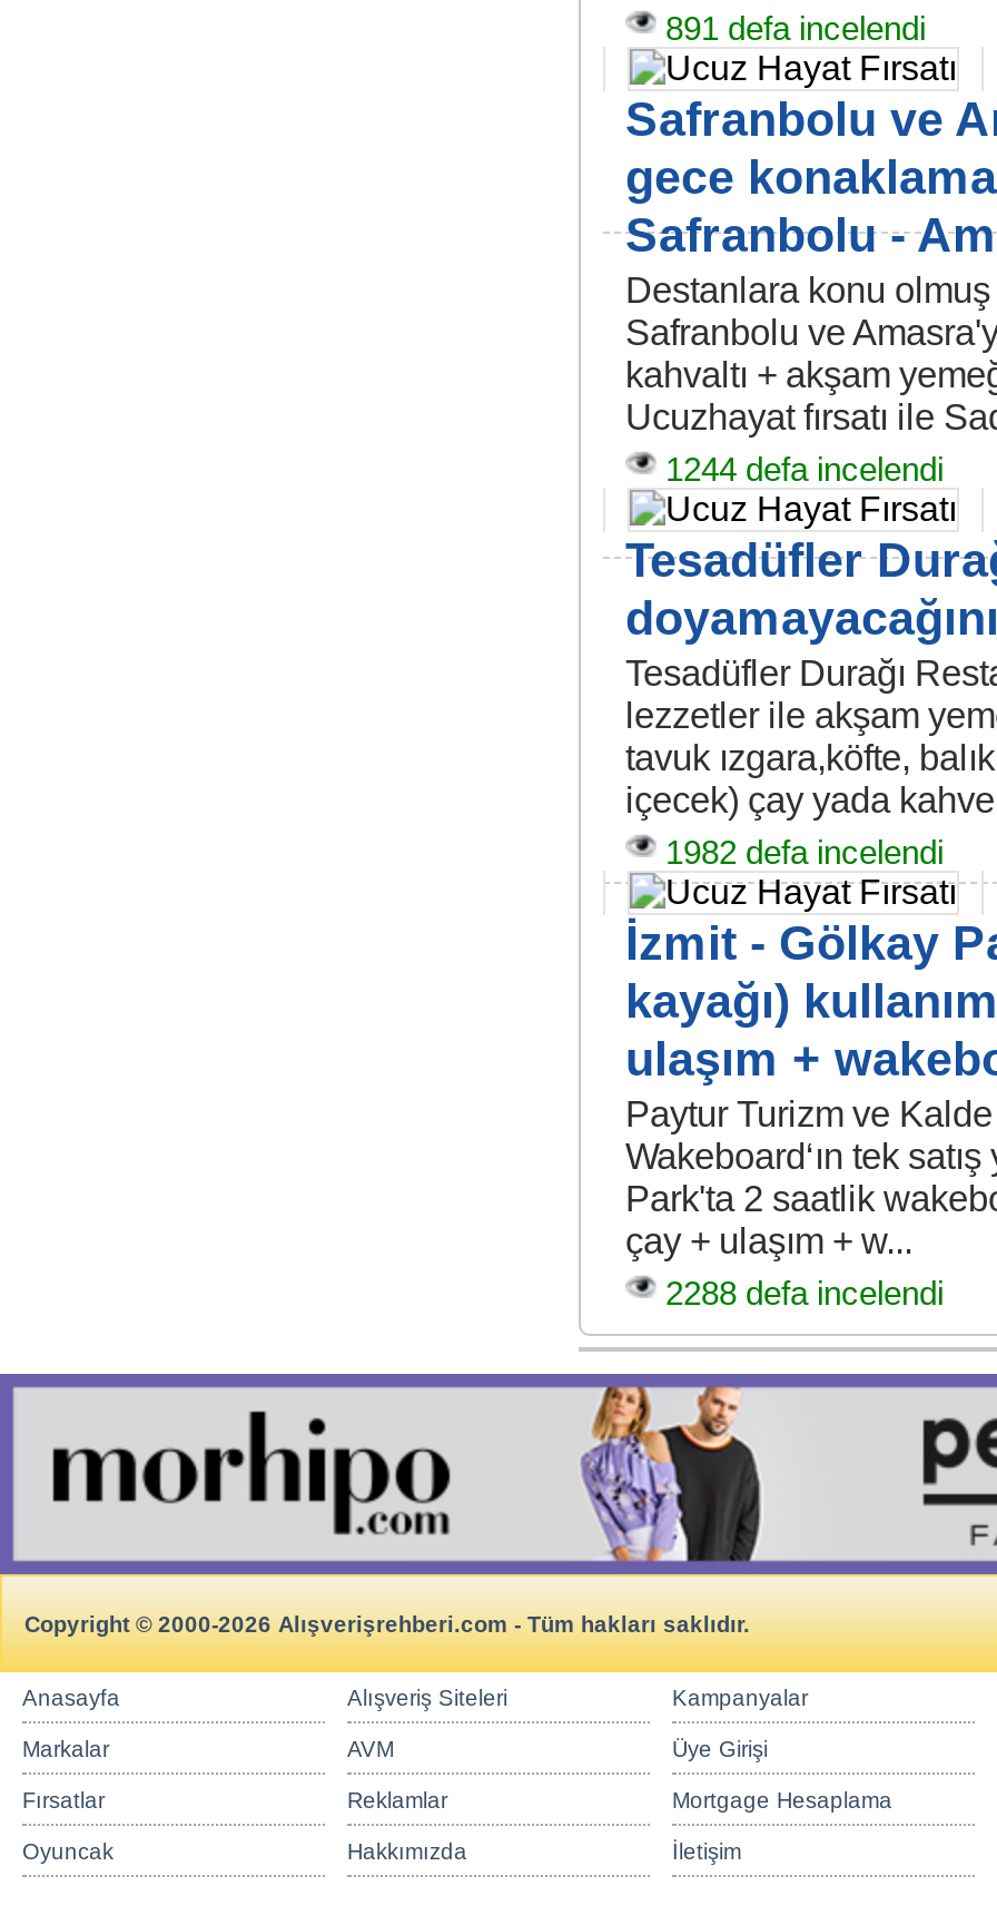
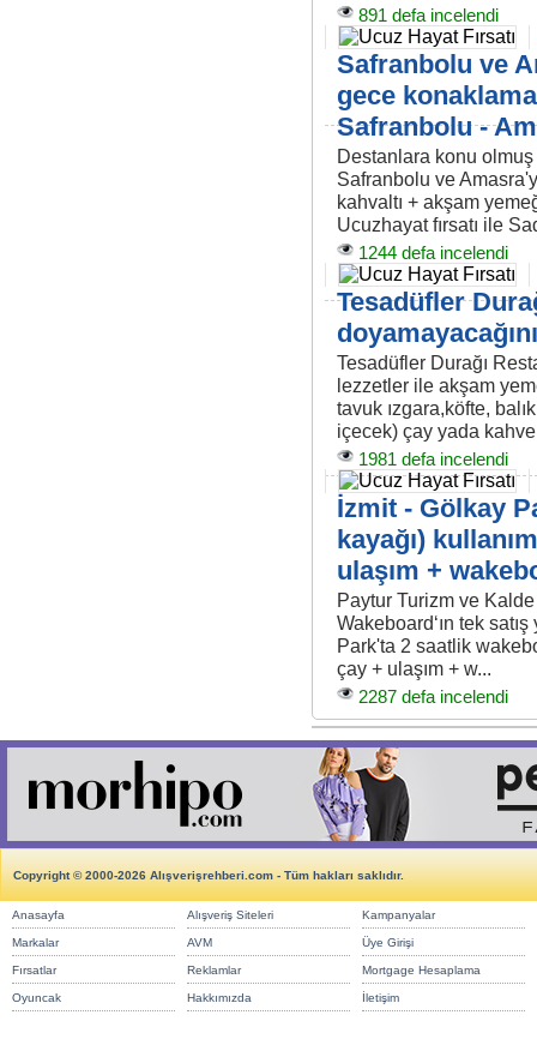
[665,833,944,871] 1982 defa incelendi -> [358,449,508,469] 1981 defa incelendi
[665,1274,944,1312] 2288 defa incelendi -> [358,686,508,707] 2287 defa incelendi

